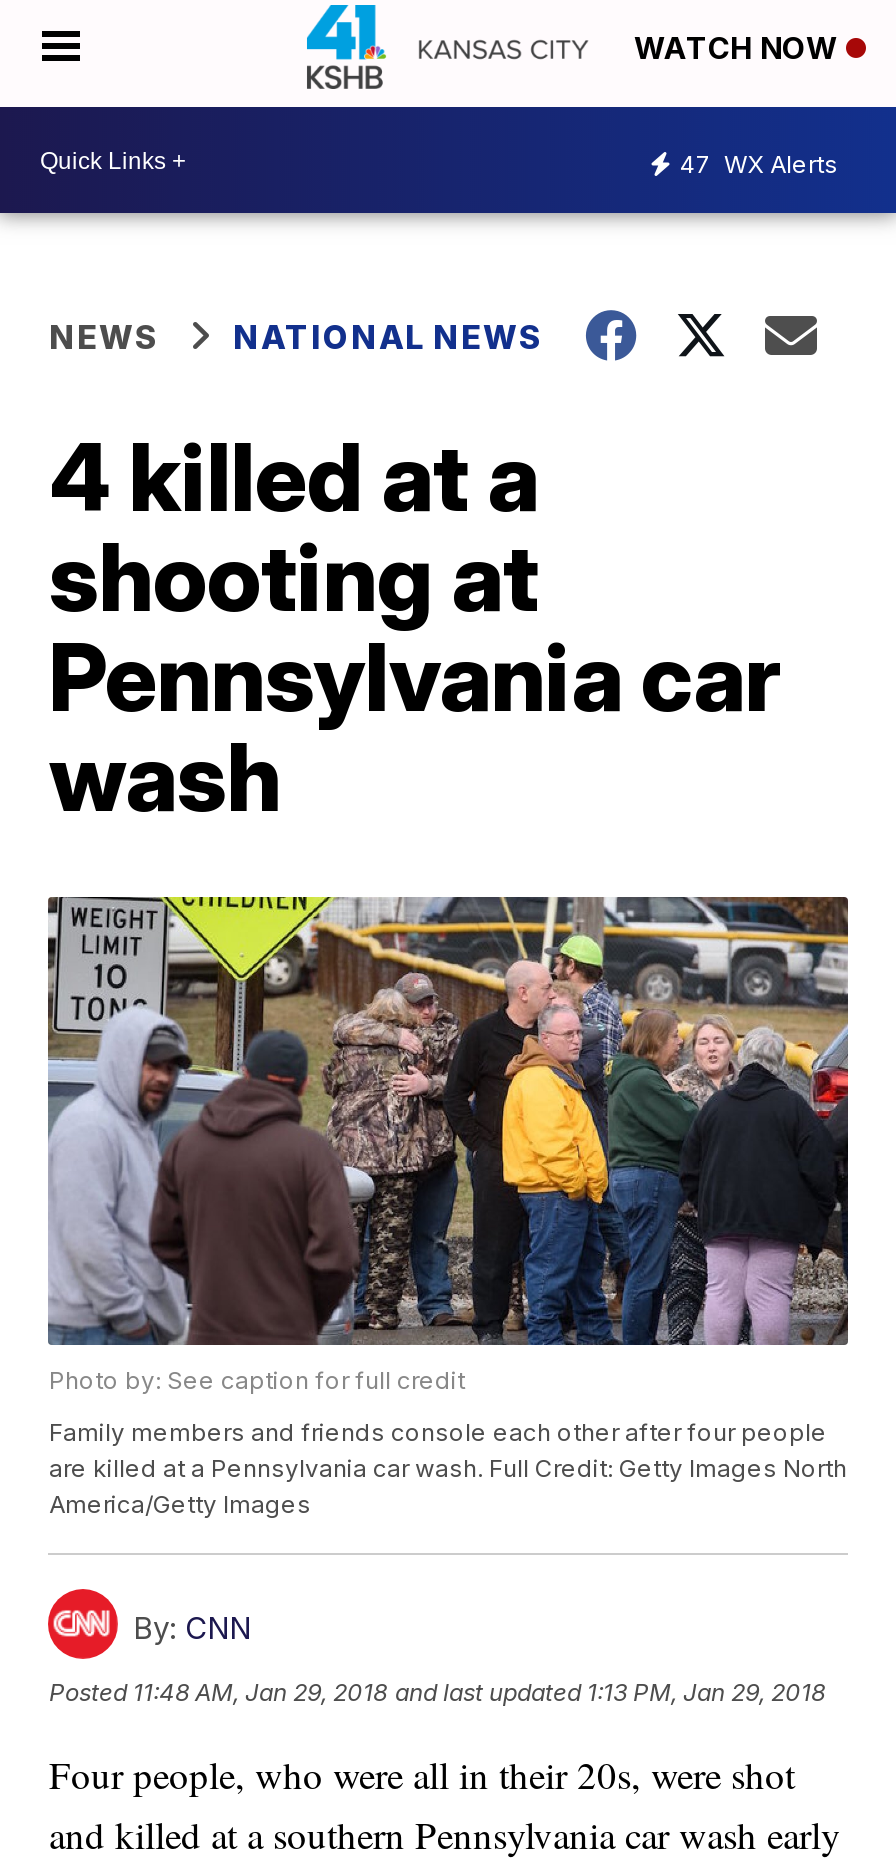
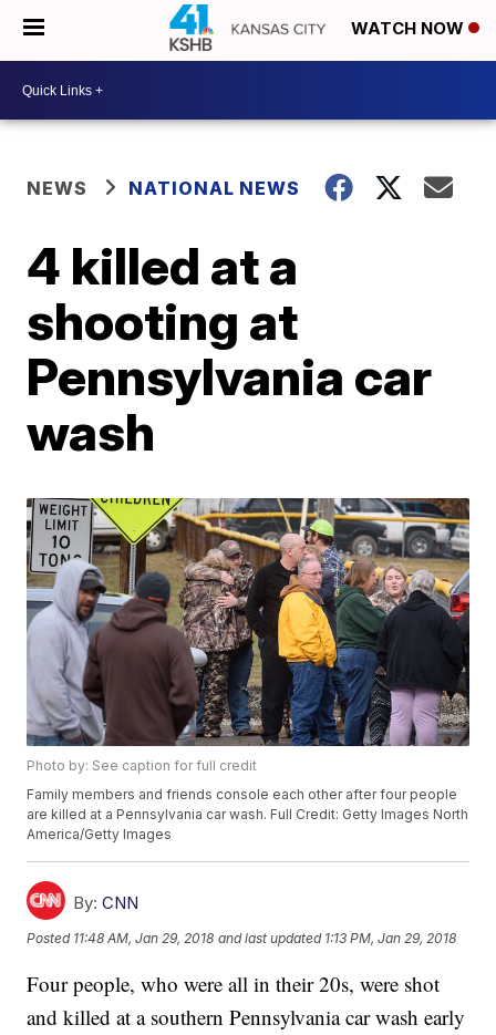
[680,148,838,178] 47 WX Alerts -> none

